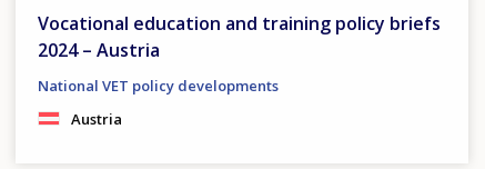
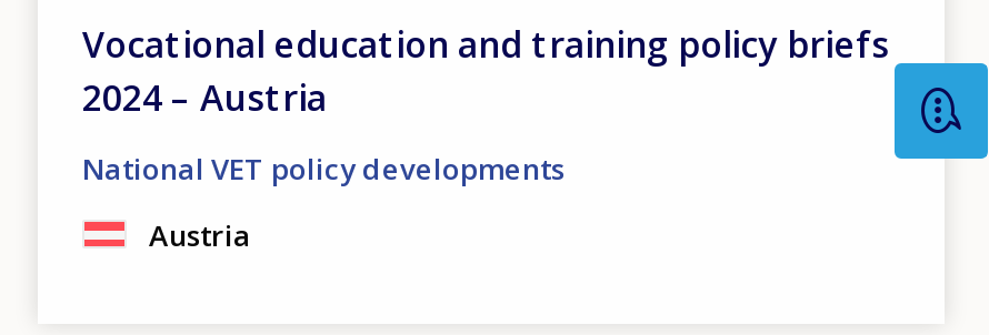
none -> [891,60,982,162] [image]

